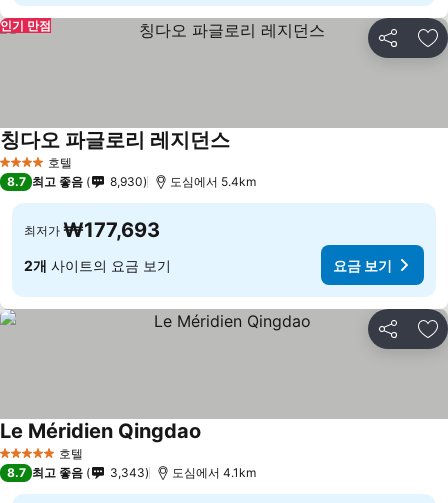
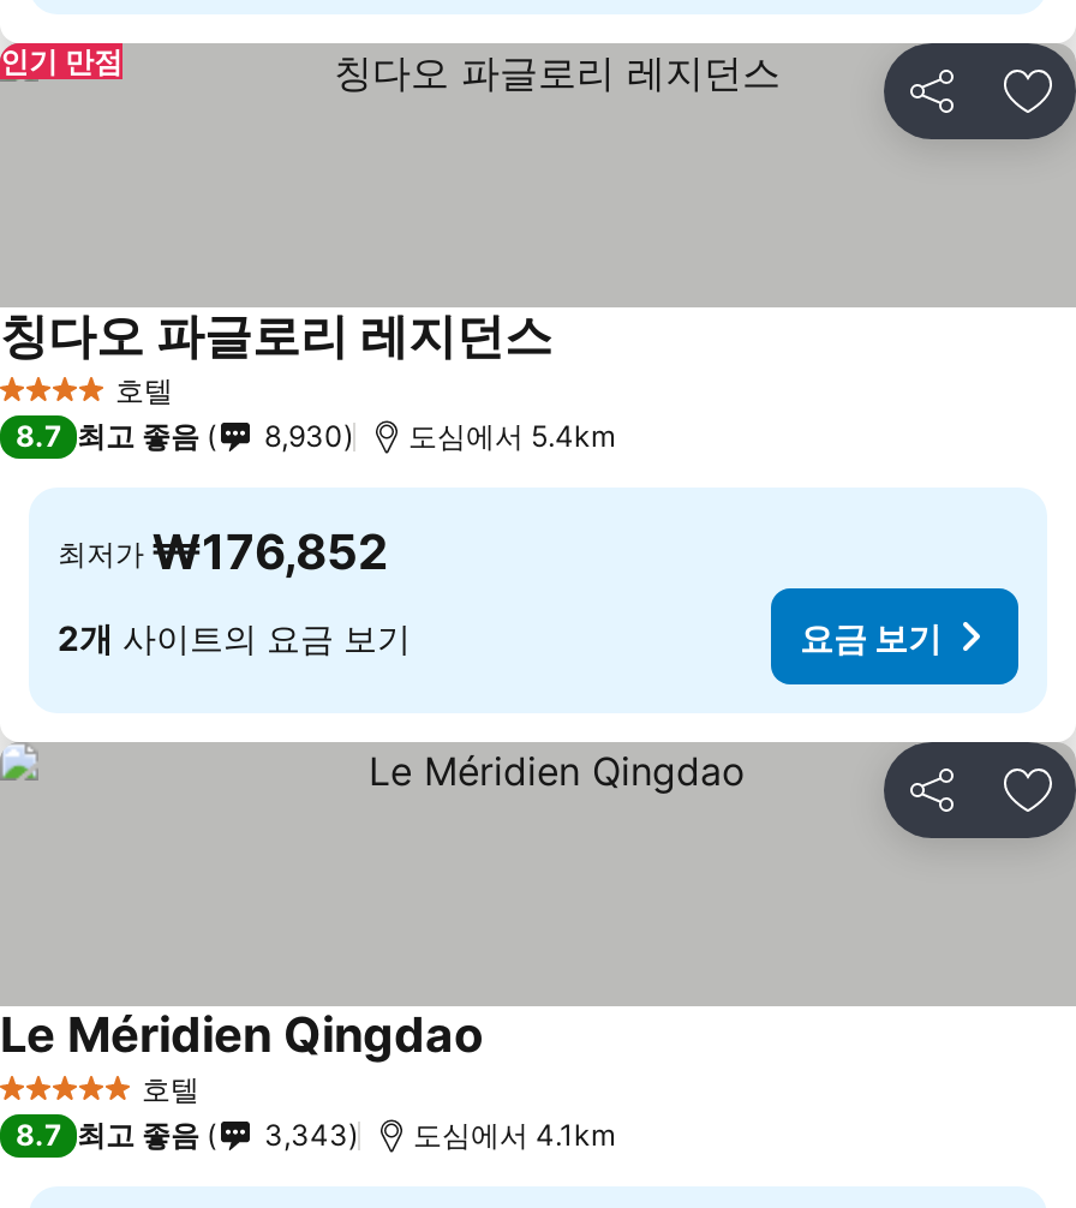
[24,218,160,242] 최저가 ₩177,693 -> [58,524,389,581] 최저가 ₩176,852

